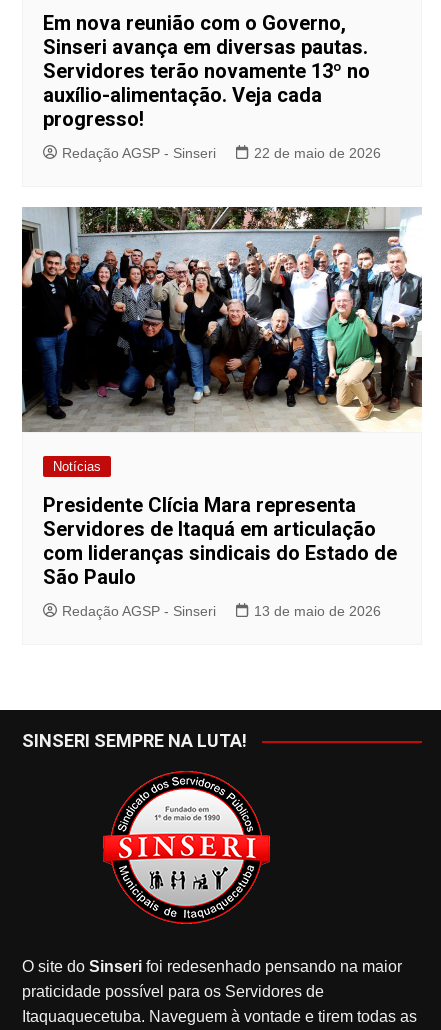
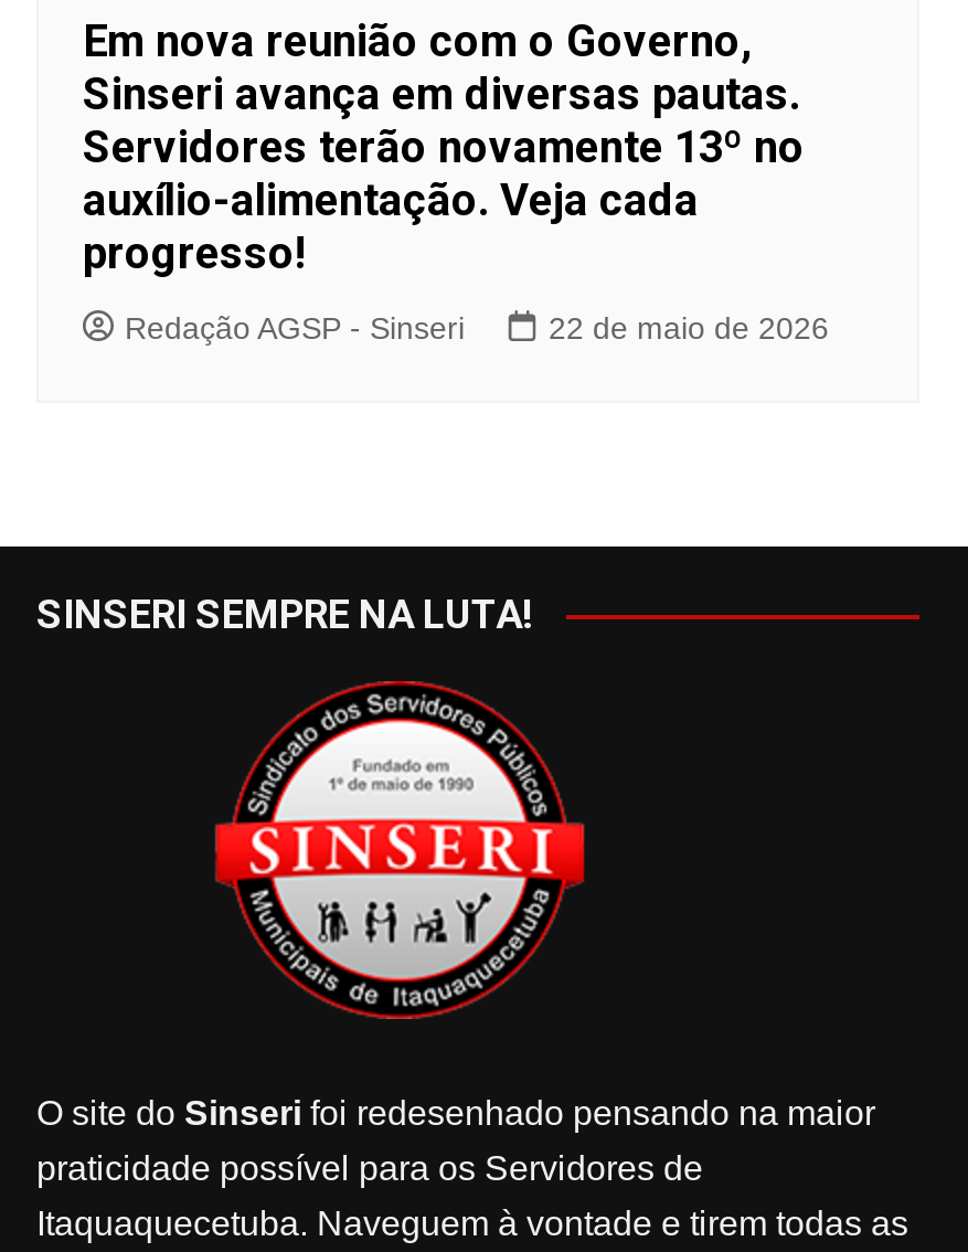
[21,206,423,619] [image] | Notícias | Presidente Clícia Mara representa | Servidores de Itaquá em articulação | com lideranças sindicais do Estado de | São Paulo | Redação AGSP - Sinseri | 13 de maio de 2026 -> none

